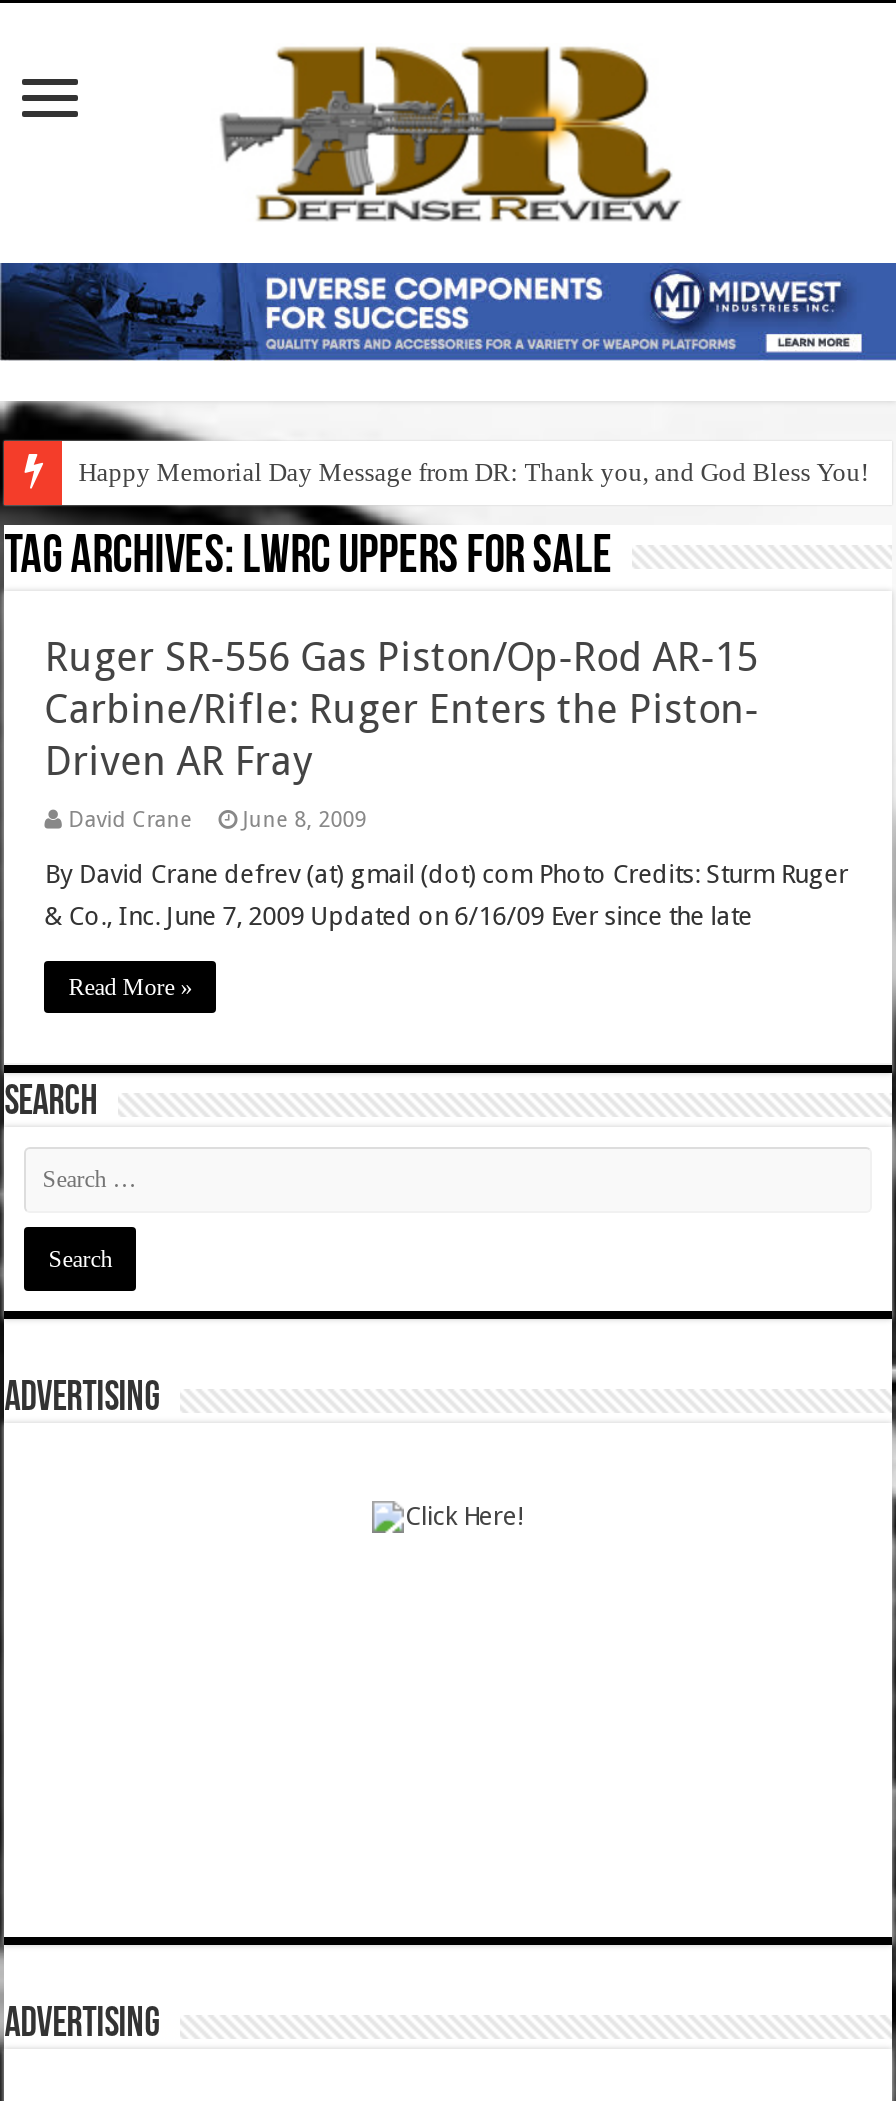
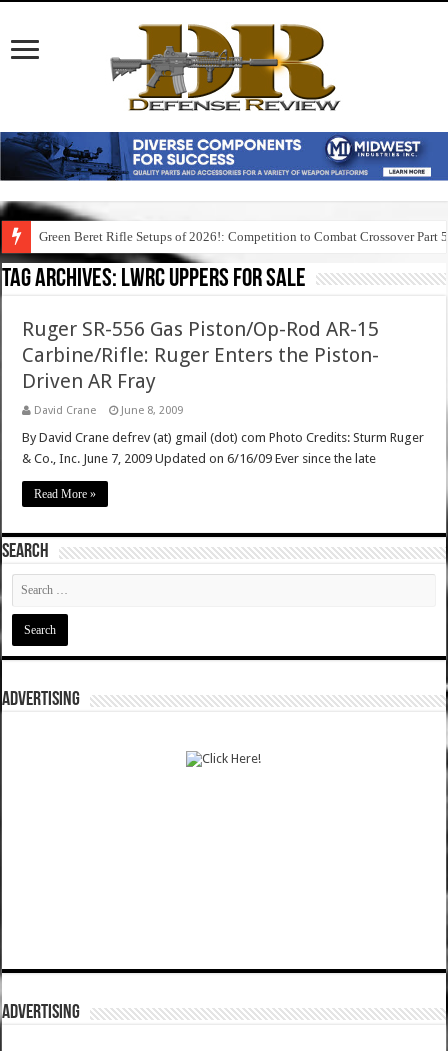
[78,457,868,487] Happy Memorial Day Message from DR: Thank you, and God Bless You! -> [39,229,448,244] Green Beret Rifle Setups of 2026!: Competition to Combat Crossover Part 5

